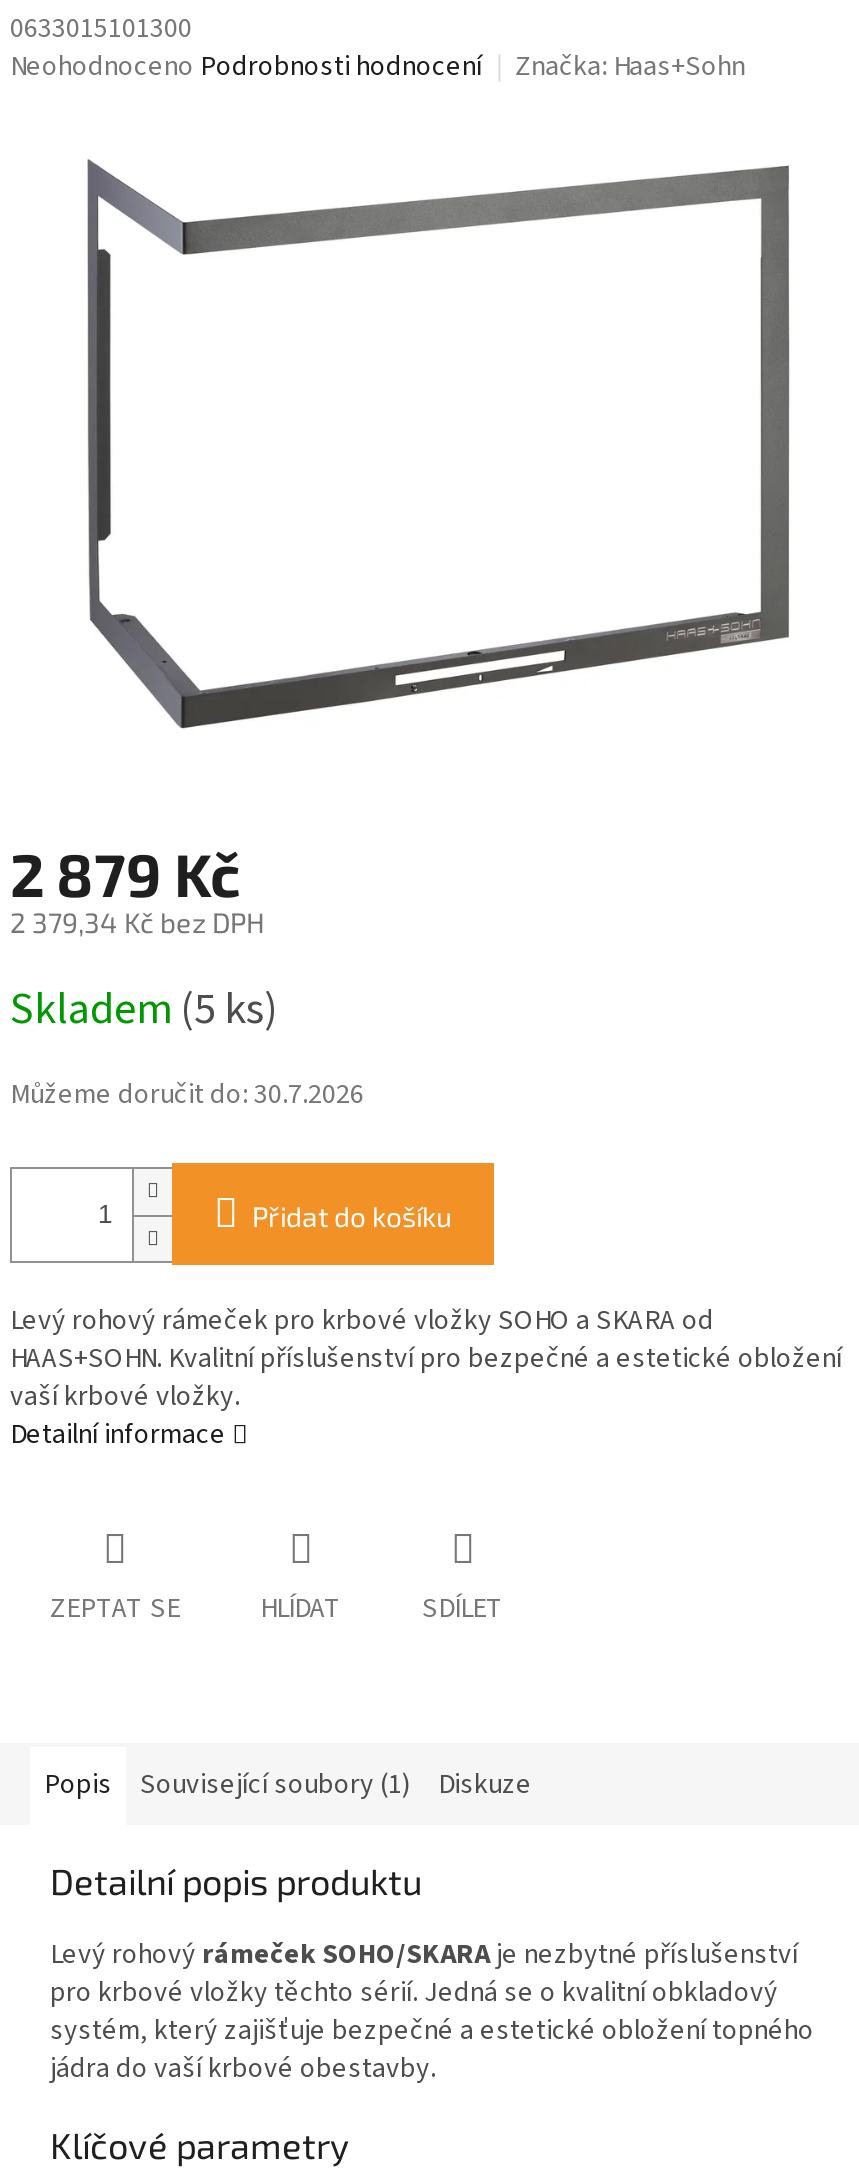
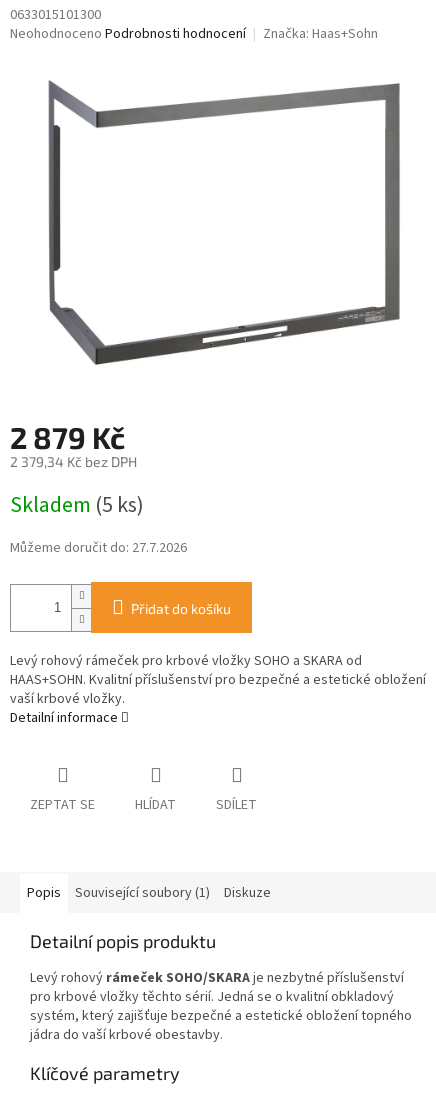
[10,1076,364,1116] Můžeme doručit do: 30.7.2026 -> [10,538,187,558] Můžeme doručit do: 27.7.2026

